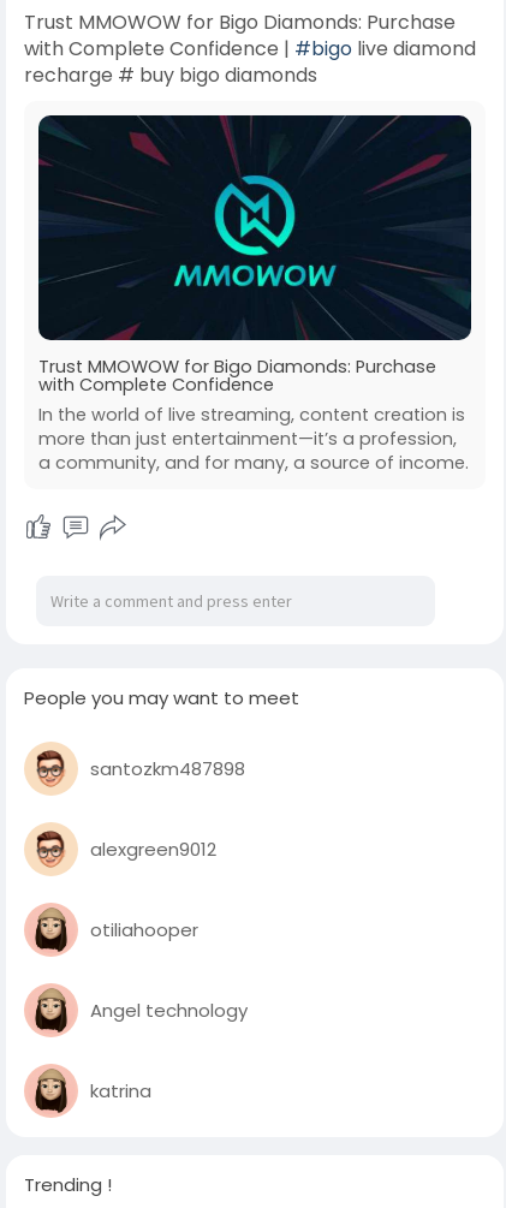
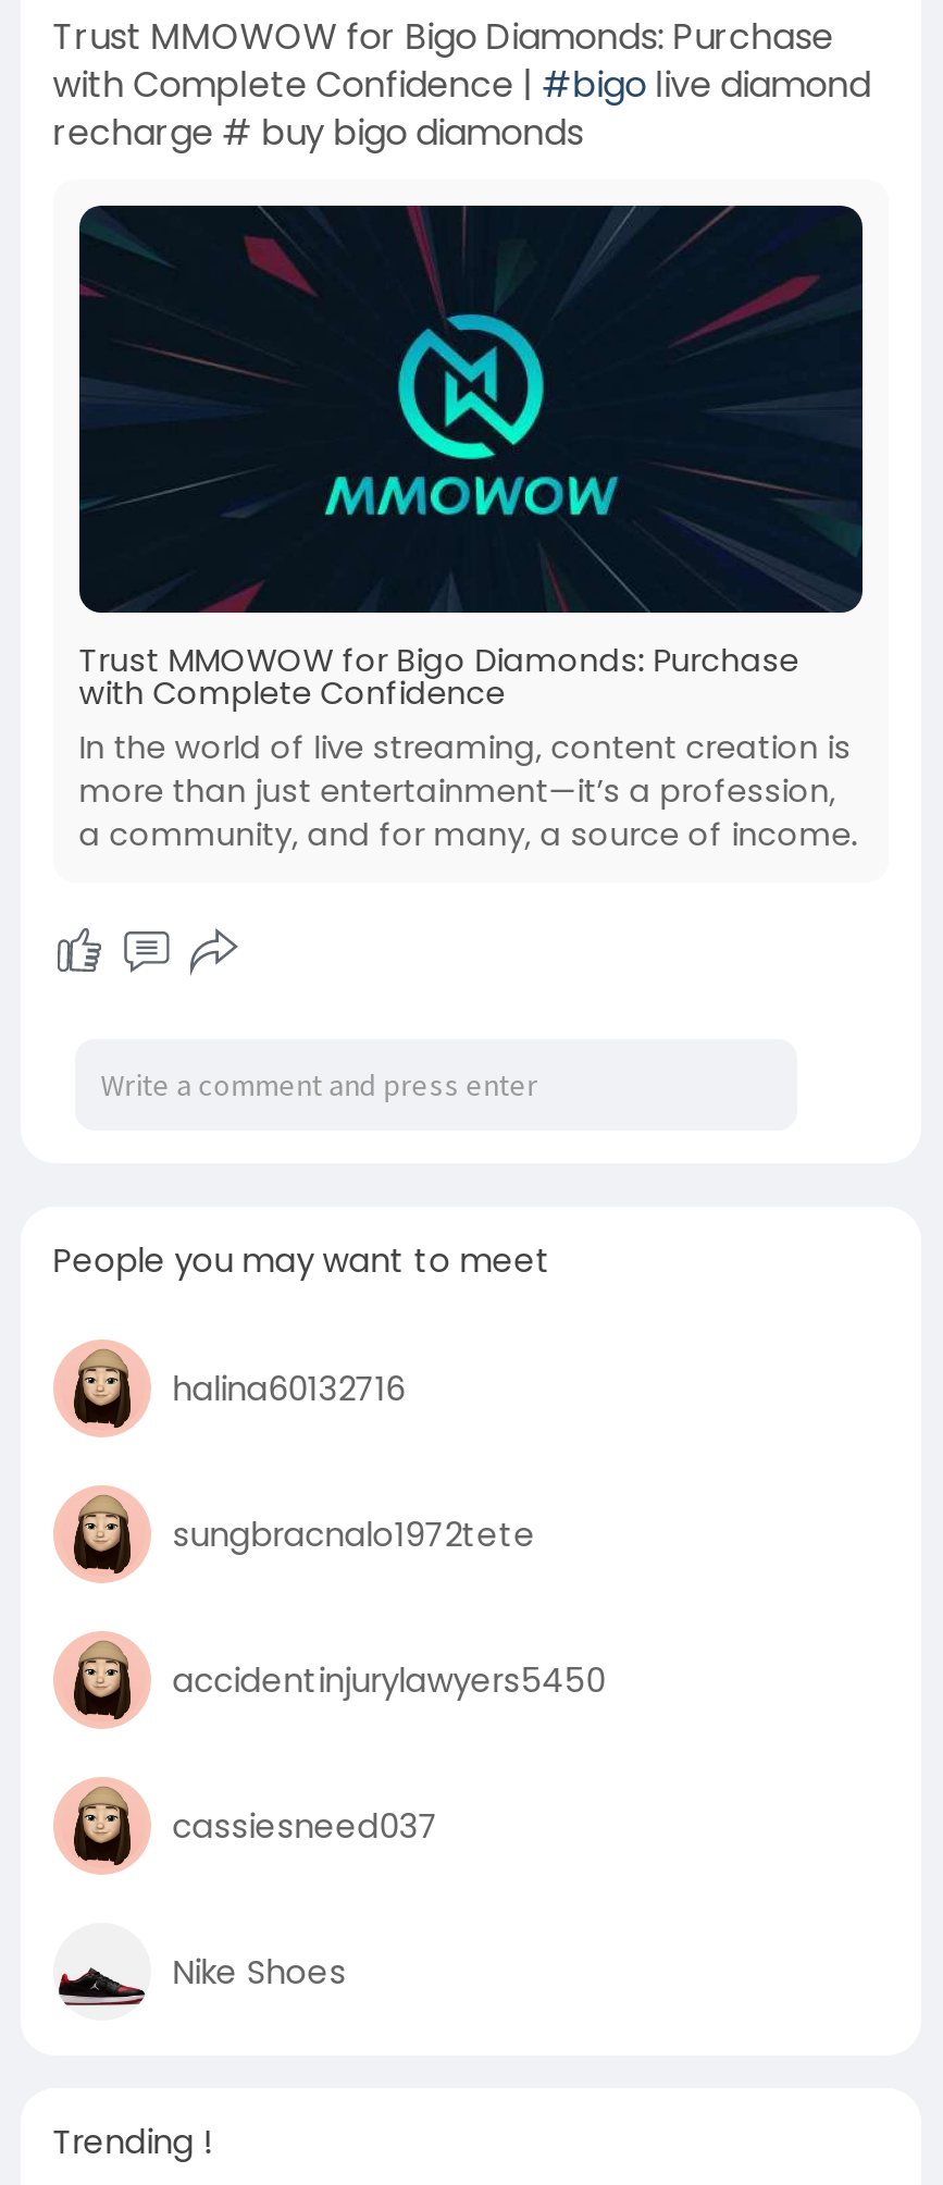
[30,746,245,791] [image] | santozkm487898 -> [62,1346,405,1431] [image] | halina60132716
[30,827,216,871] [image] | alexgreen9012 -> [62,1492,536,1577] [image] | sungbracnalo1972tete
[90,917,198,942] otiliahooper -> [172,1657,605,1703] accidentinjurylawyers5450
[90,998,247,1023] Angel technology -> [172,1803,438,1849] cassiesneed037
[24,1064,151,1118] [image] | katrina -> [55,1925,346,2019] [image] | Nike Shoes

